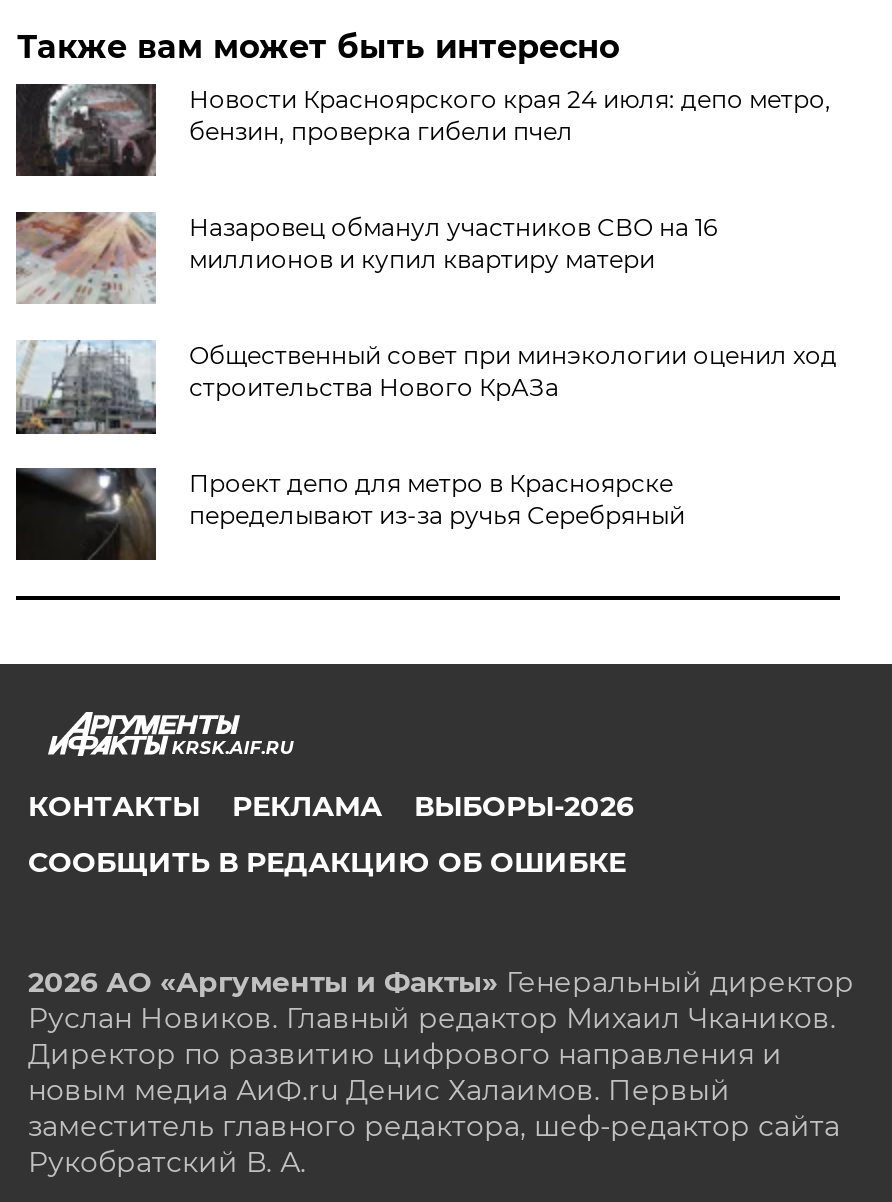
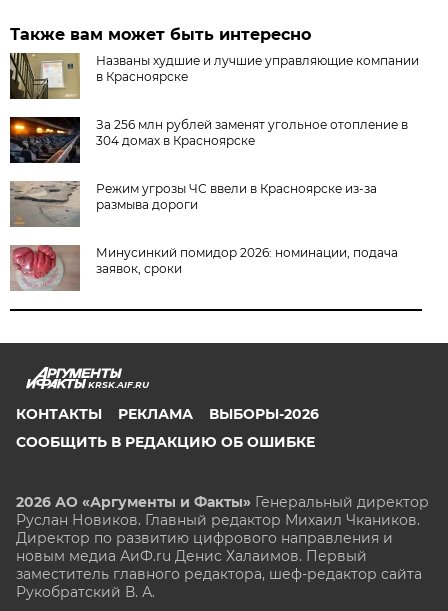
[16,82,831,178] [image] | Новости Красноярского края 24 июля: депо метро, | бензин, проверка гибели пчел -> [9,52,419,100] [image] | Названы худшие и лучшие управляющие компании | в Красноярске
[14,210,717,304] [image] | Назаровец обманул участников СВО на 16 | миллионов и купил квартиру матери -> [9,116,408,164] [image] | За 256 млн рублей заменят угольное отопление в | 304 домах в Красноярске
[16,340,837,436] [image] | Общественный совет при минэкологии оценил ход | строительства Нового КрАЗа -> [9,180,377,228] [image] | Режим угрозы ЧС ввели в Красноярске из-за | размыва дороги
[16,466,685,560] [image] | Проект депо для метро в Красноярске | переделывают из-за ручья Серебряный -> [11,244,398,292] [image] | Минусинкий помидор 2026: номинации, подача | заявок, сроки

